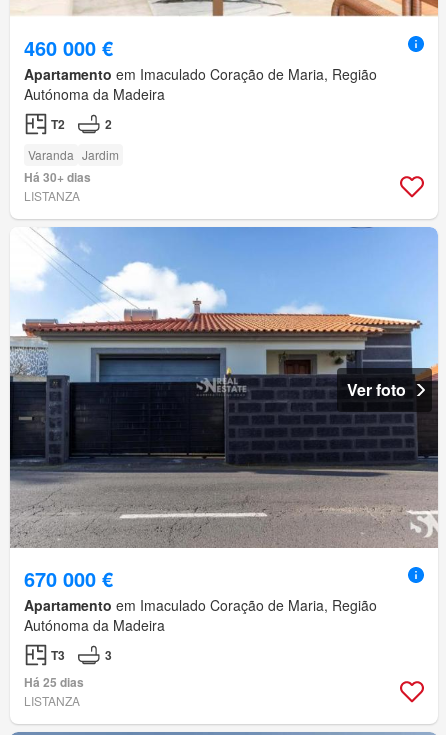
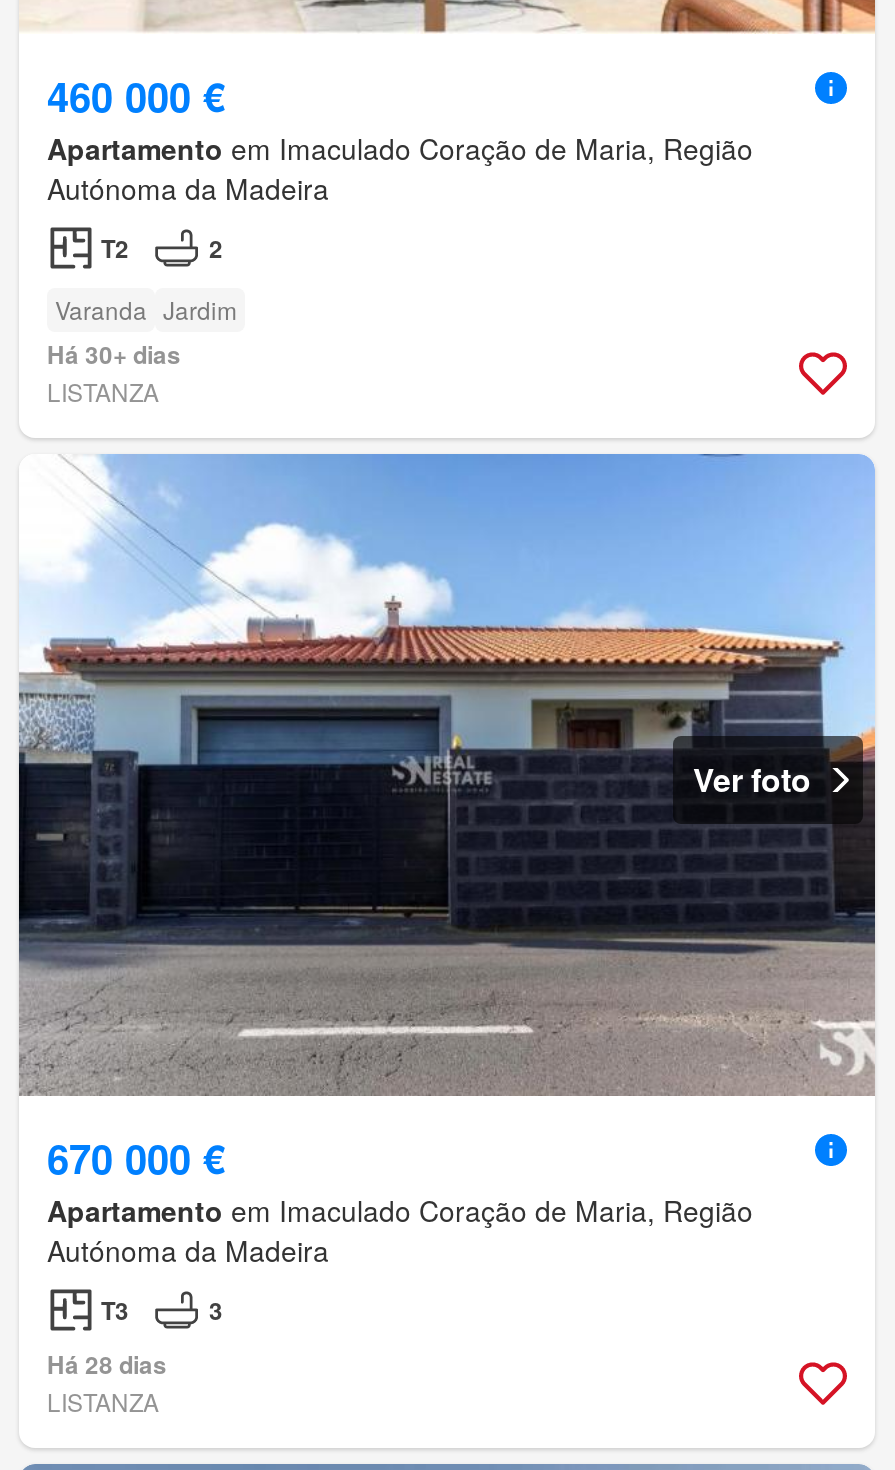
[24,673,84,691] Há 25 dias -> [47,1346,167,1382] Há 28 dias

